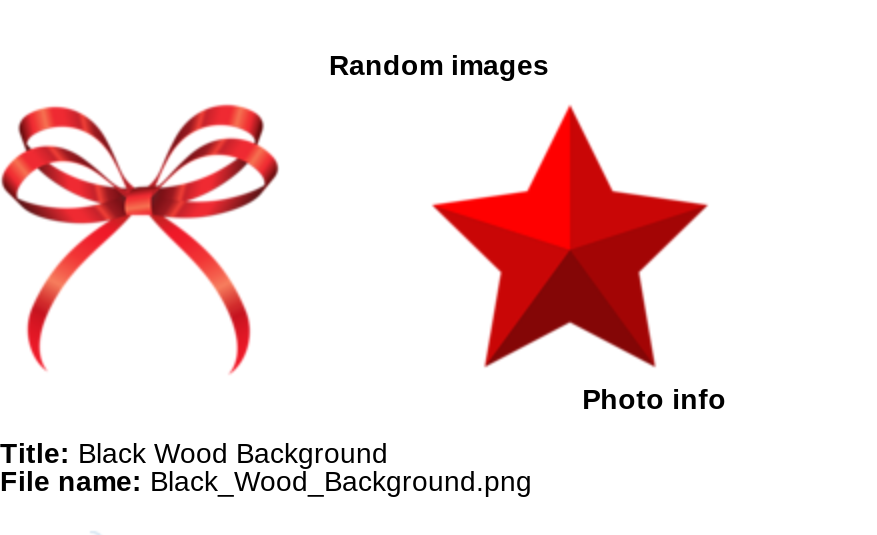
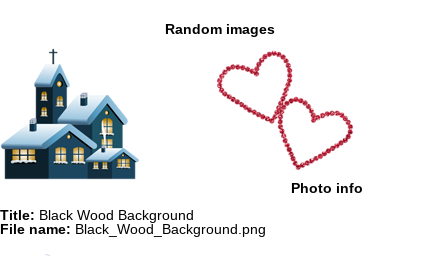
[6,103,280,373] [image] -> [3,48,139,180] [image]
[432,105,708,369] [image] -> [216,50,354,171] [image]

